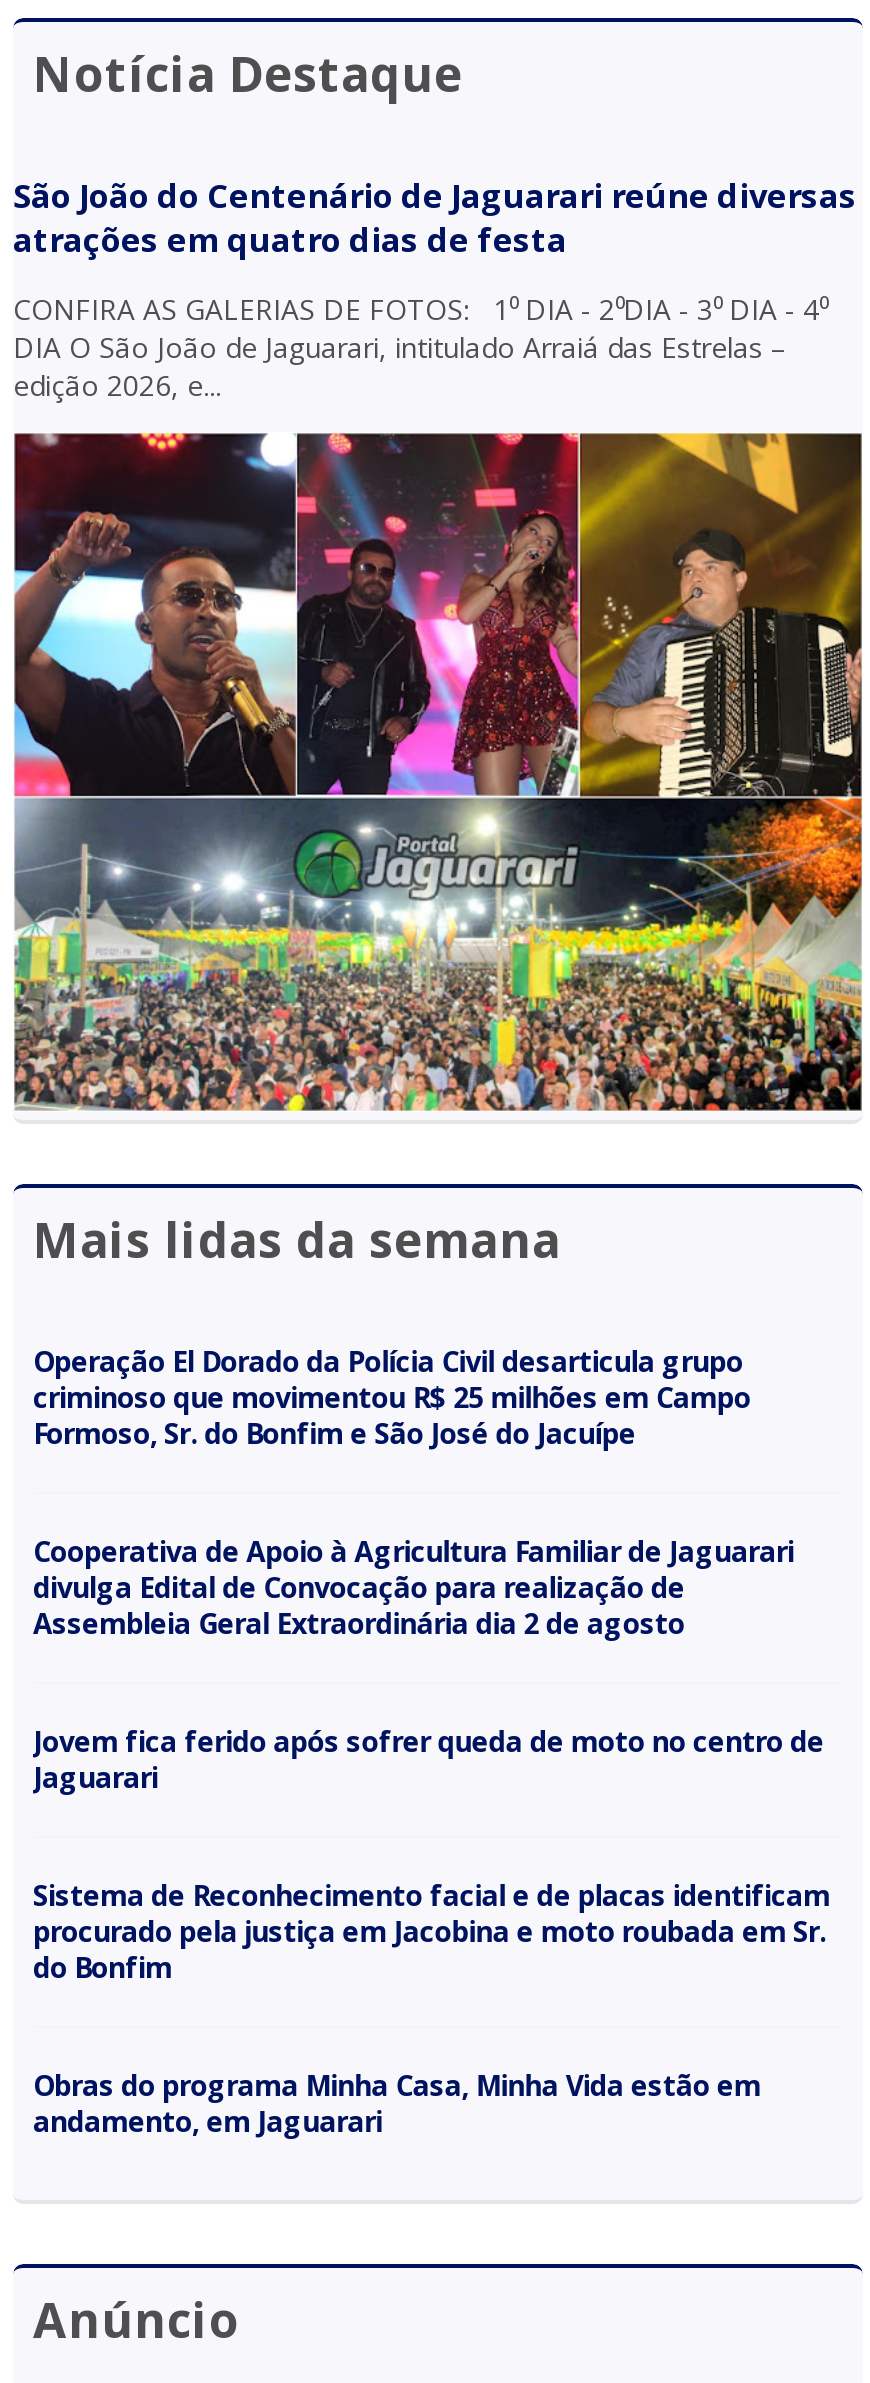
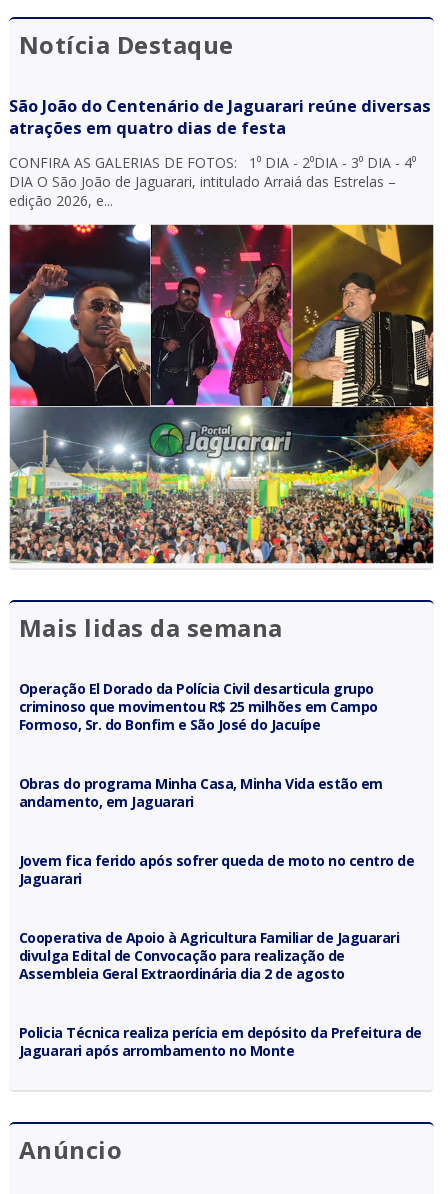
moved [33,1532,794,1642] -> [19,928,399,983]: Cooperativa de Apoio à Agricultura Familiar de Jaguarari | divulga Edital de Convocação para realização de | Assembleia Geral Extraordinária dia 2 de agosto
moved [33,1722,824,2140] -> [19,774,414,888]: Obras do programa Minha Casa, Minha Vida estão em | andamento, em Jaguarari | Jovem fica ferido após sofrer queda de moto no centro de | Jaguarari
[33,1876,830,1986] Sistema de Reconhecimento facial e de placas identificam | procurado pela justiça em Jacobina e moto roubada em Sr. | do Bonfim -> [19,1023,422,1060] Policia Técnica realiza perícia em depósito da Prefeitura de | Jaguarari após arrombamento no Monte

